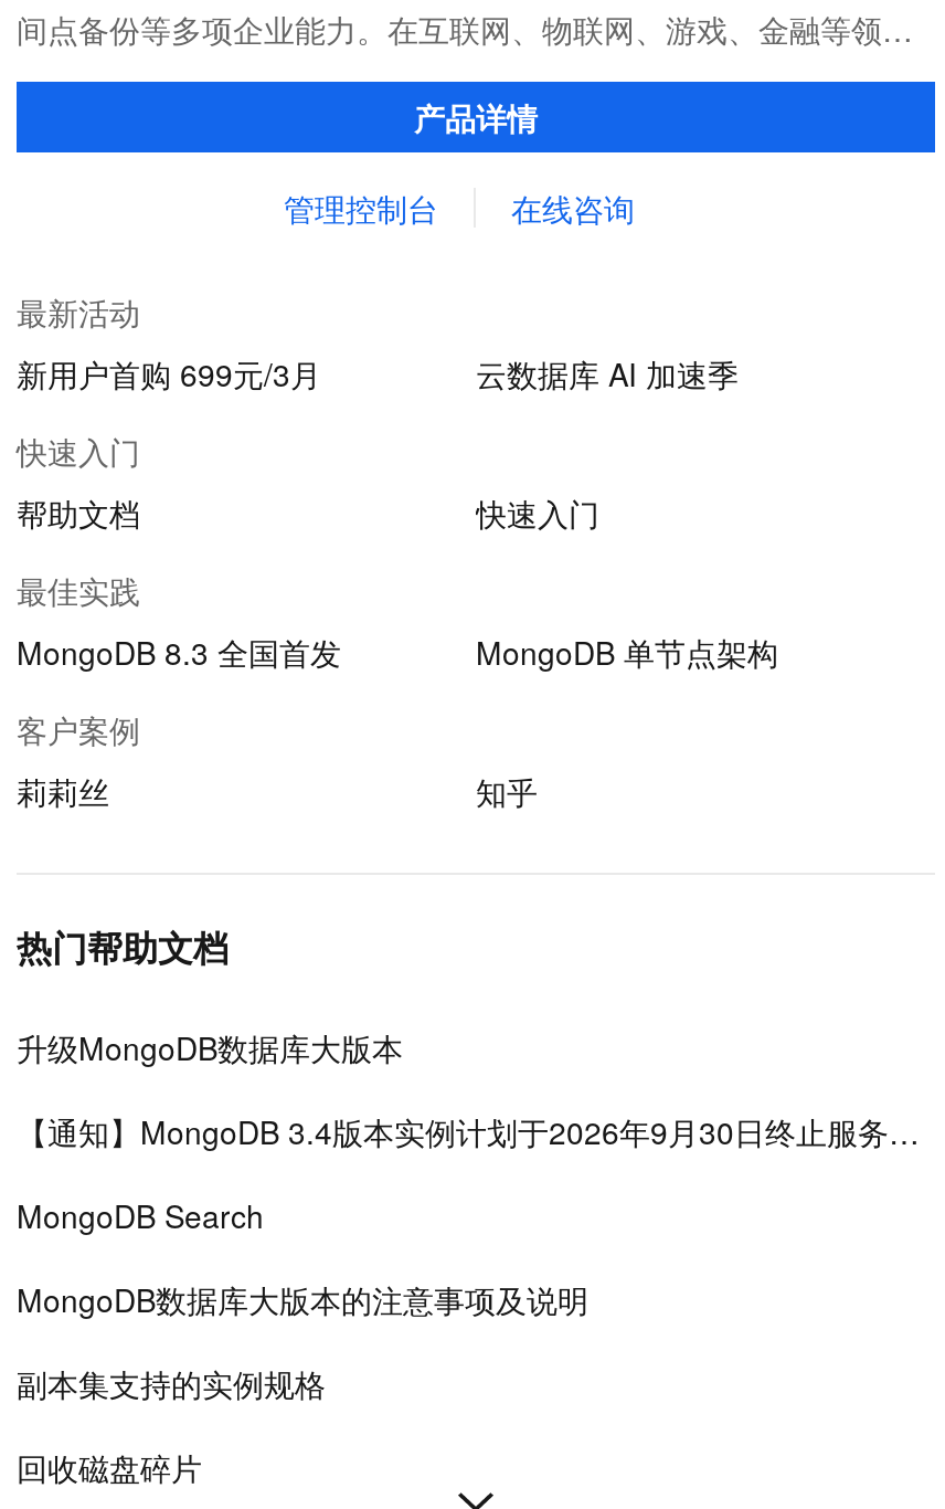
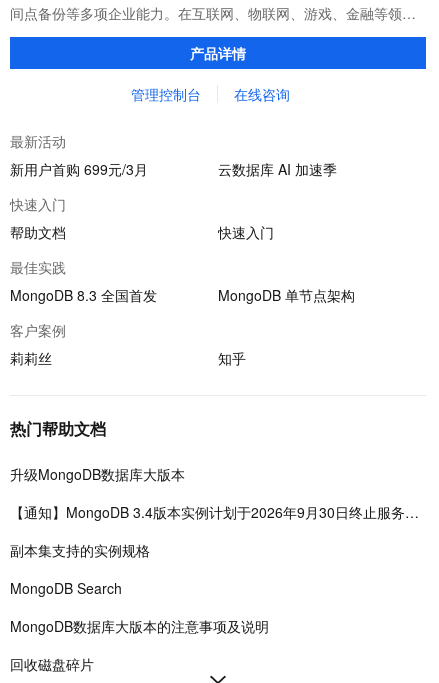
moved [17,1193,588,1321] -> [10,578,269,636]: MongoDB Search | MongoDB数据库大版本的注意事项及说明
moved [17,1361,326,1405] -> [10,540,150,560]: 副本集支持的实例规格

